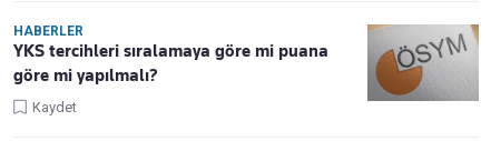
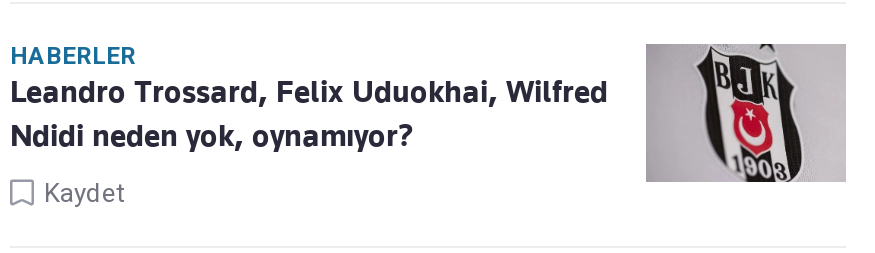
[13,24,480,102] [image] | YKS tercihleri sıralamaya göre mi puana | göre mi yapılmalı? -> [10,44,846,182] [image] | Leandro Trossard, Felix Uduokhai, Wilfred | Ndidi neden yok, oynamıyor?

